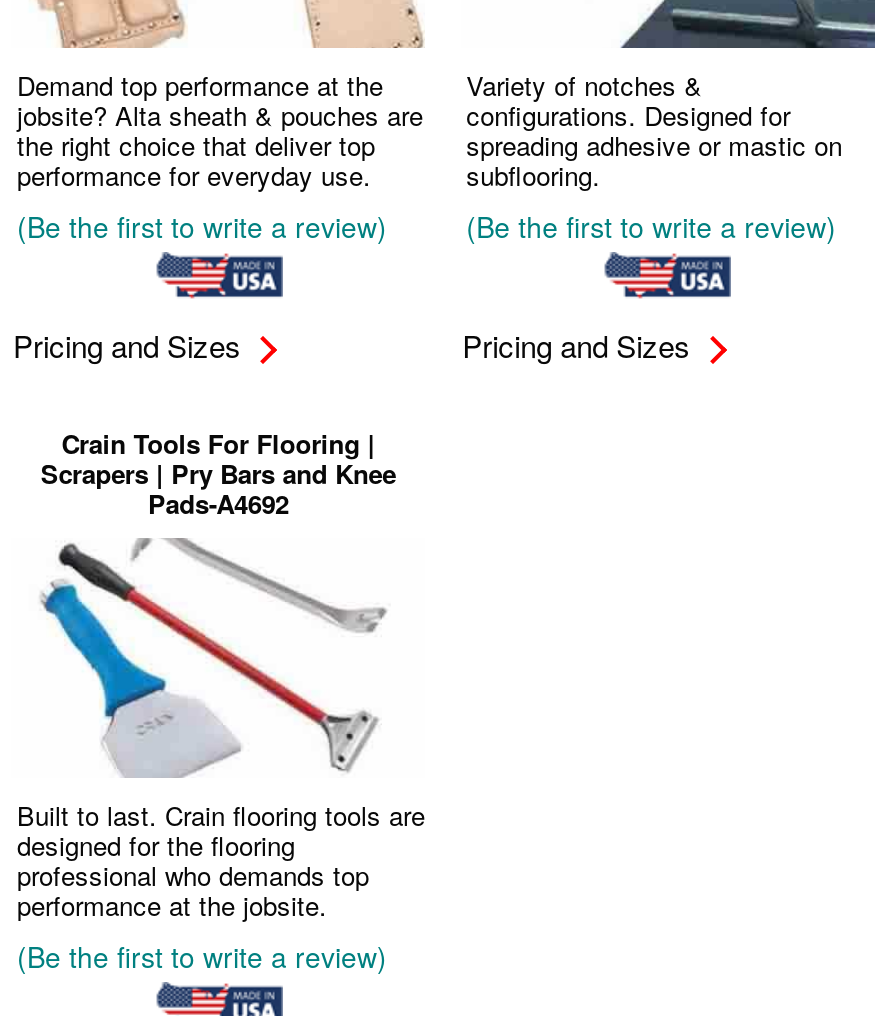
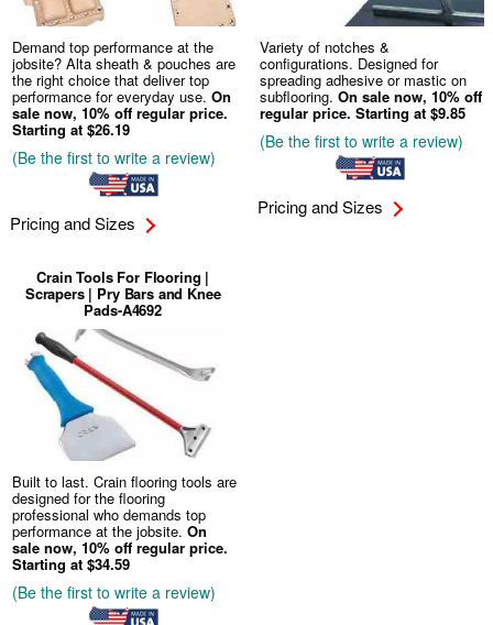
[17,156,371,194] performance for everyday use. -> [12,86,231,140] performance for everyday use.On | sale now, 10% off regular price. | Starting at $26.19
[466,156,600,194] subflooring. -> [259,86,482,123] subflooring.On sale now, 10% off | regular price. Starting at $9.85
[17,886,327,924] performance at the jobsite. -> [12,520,228,574] performance at the jobsite. On | sale now, 10% off regular price. | Starting at $34.59

